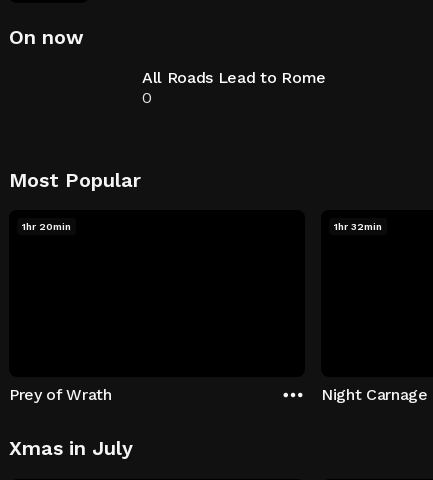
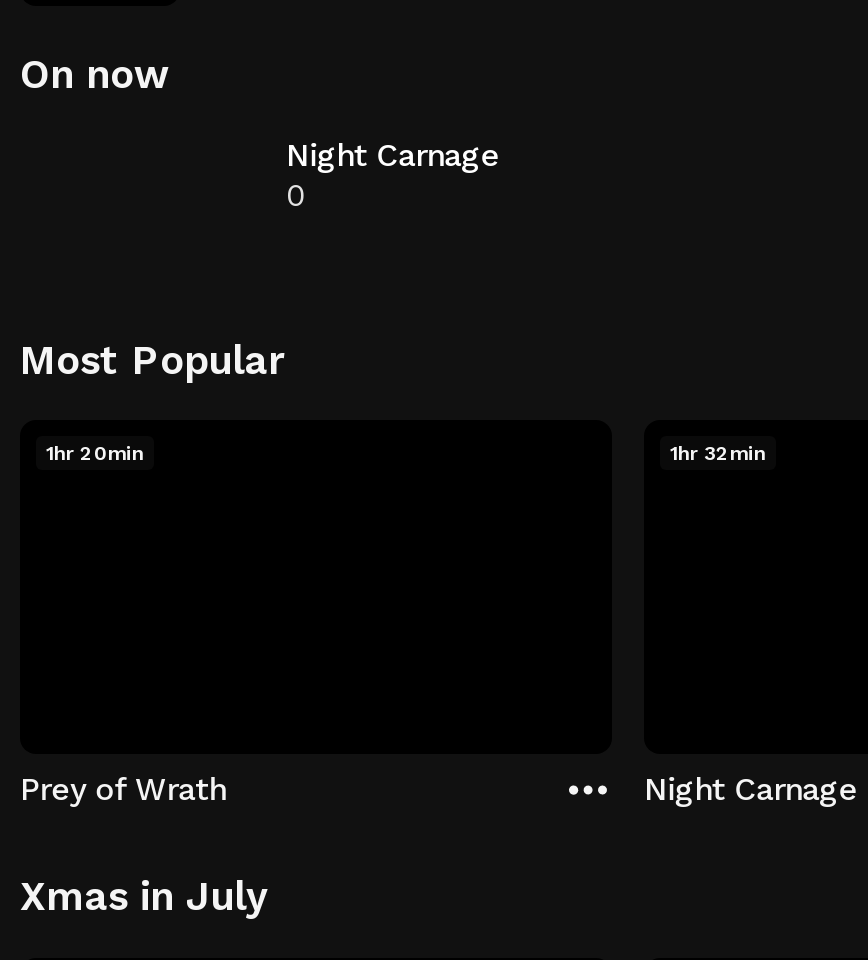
[142,68,326,87] All Roads Lead to Rome -> [286,136,500,174] Night Carnage

